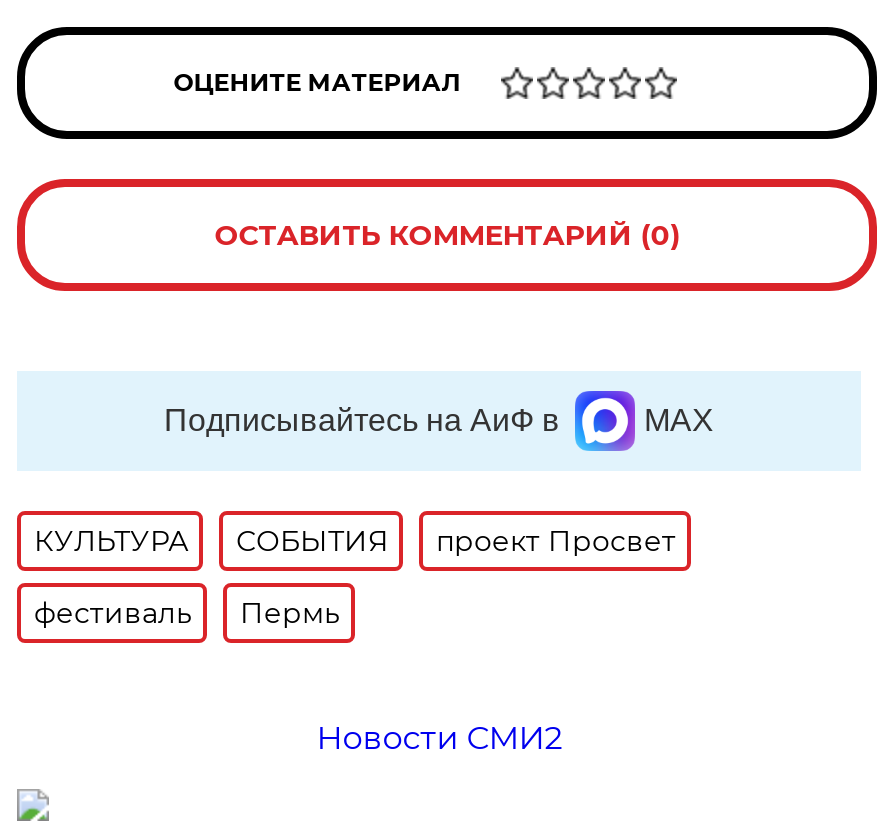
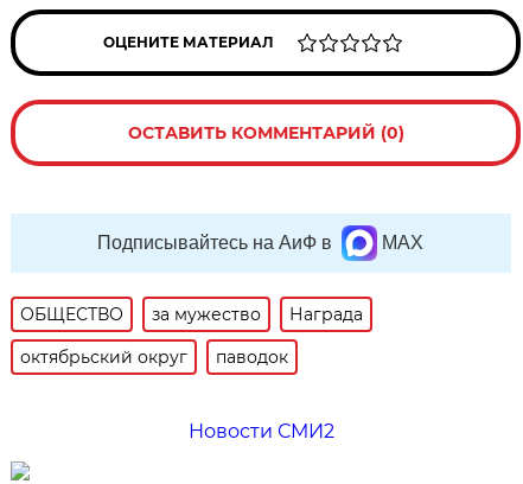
[34,522,676,558] КУЛЬТУРА | СОБЫТИЯ | проект Просвет -> [21,303,363,324] ОБЩЕСТВО | за мужество | Награда
[34,594,340,630] фестиваль | Пермь -> [21,346,289,367] октябрьский округ | паводок

